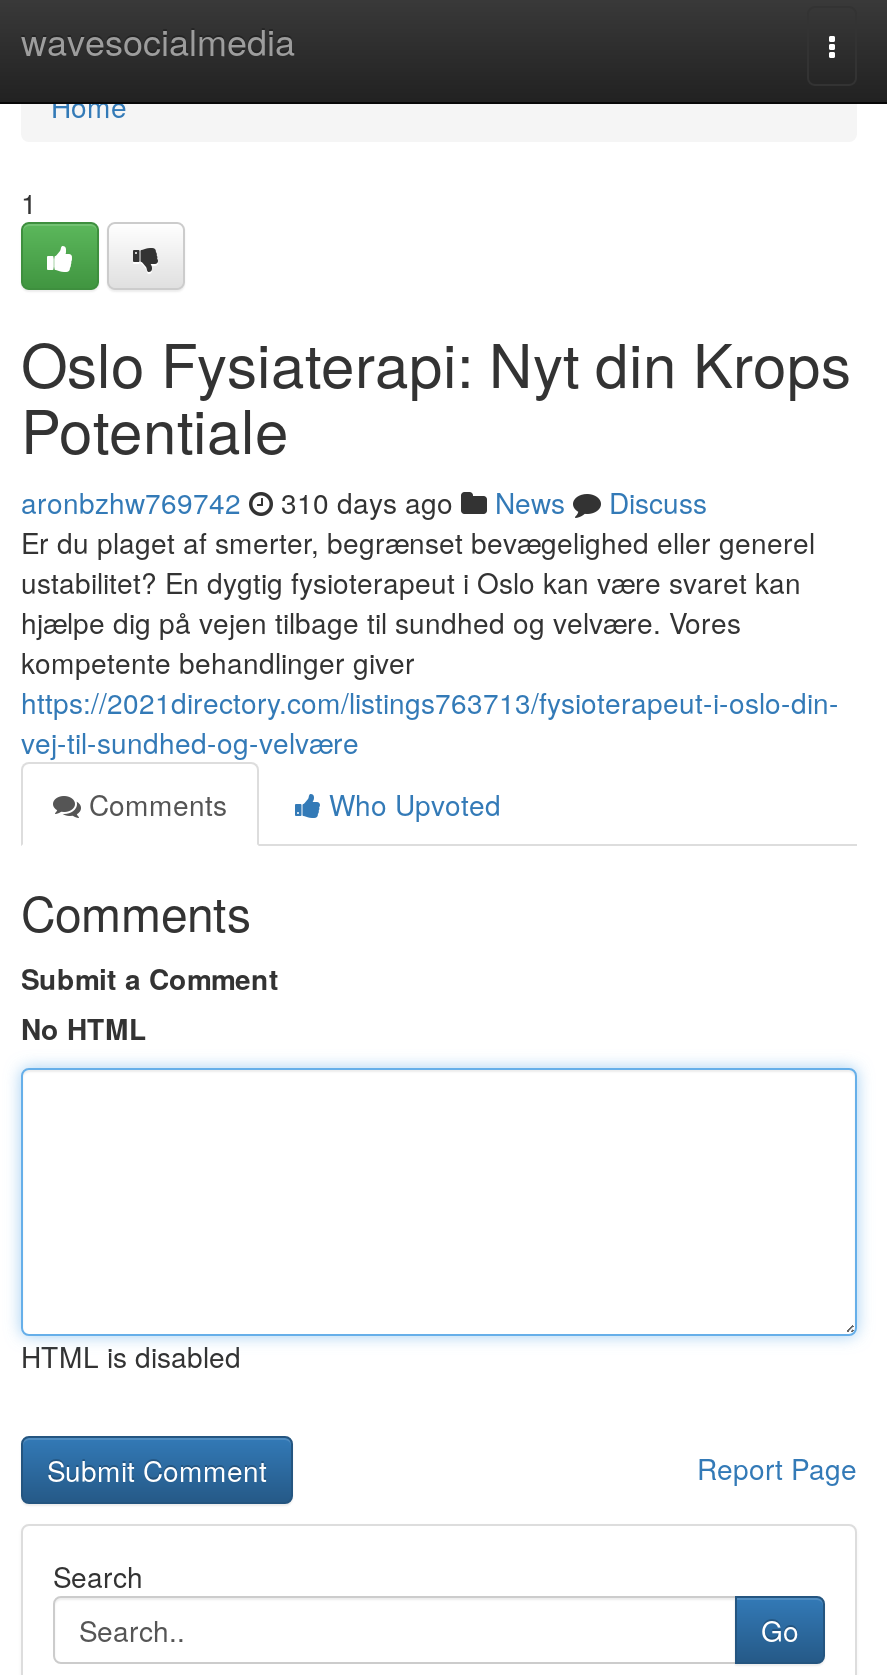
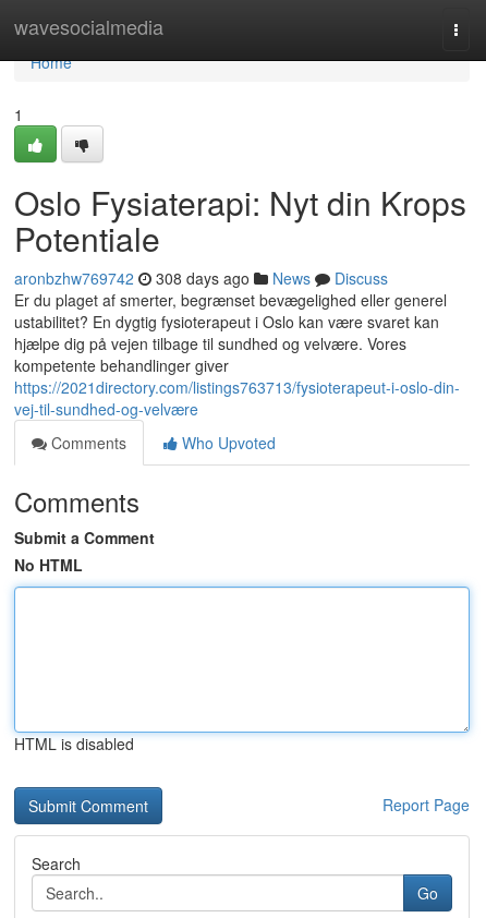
[21,482,707,522] aronbzhw769742 310 days ago News Discuss -> [14,267,388,289] aronbzhw769742 308 days ago News Discuss

